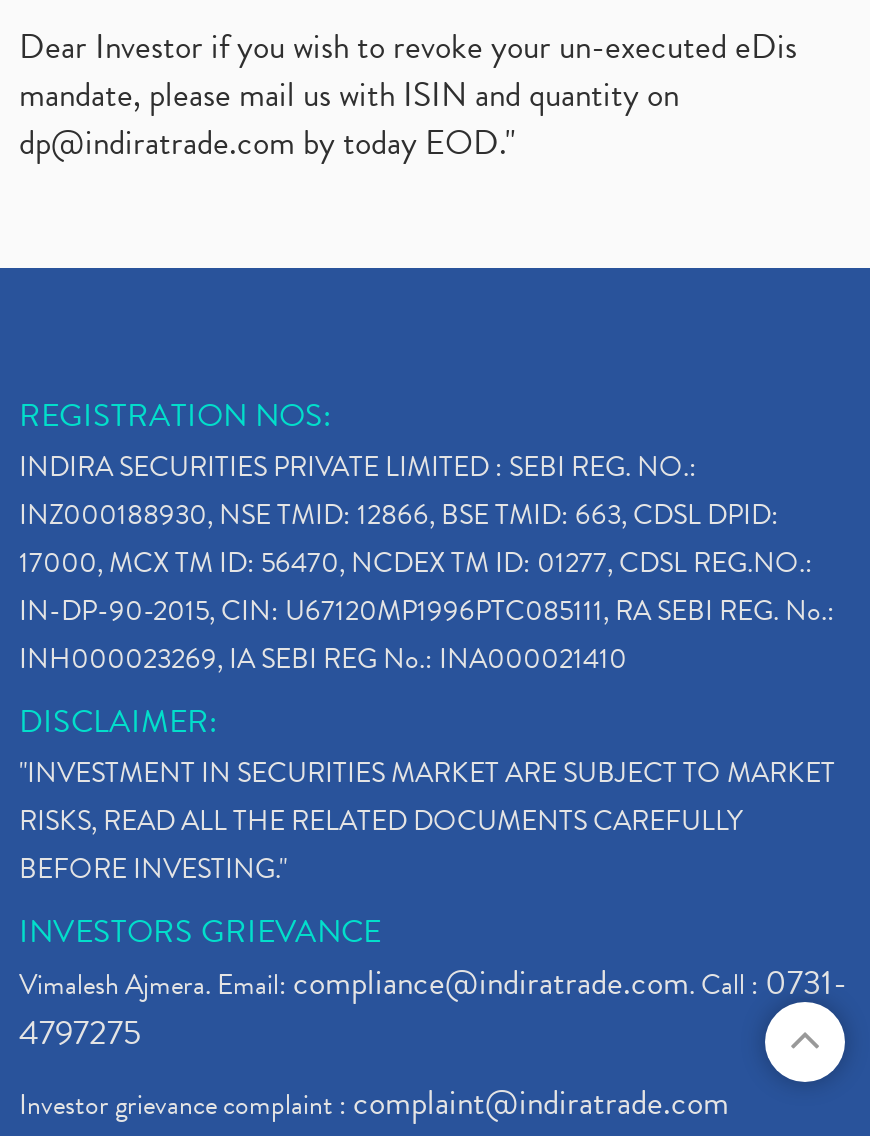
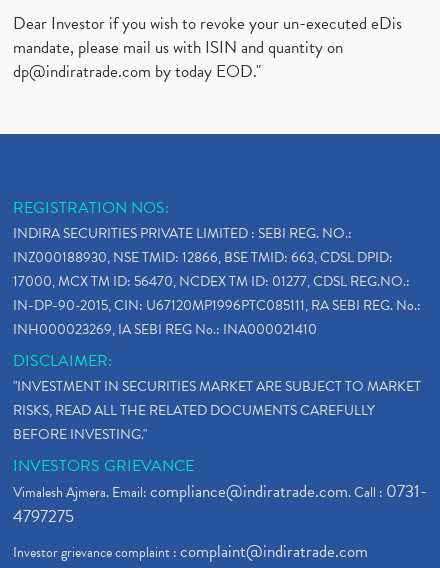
[763,1014,847,1084] [image] -> none

